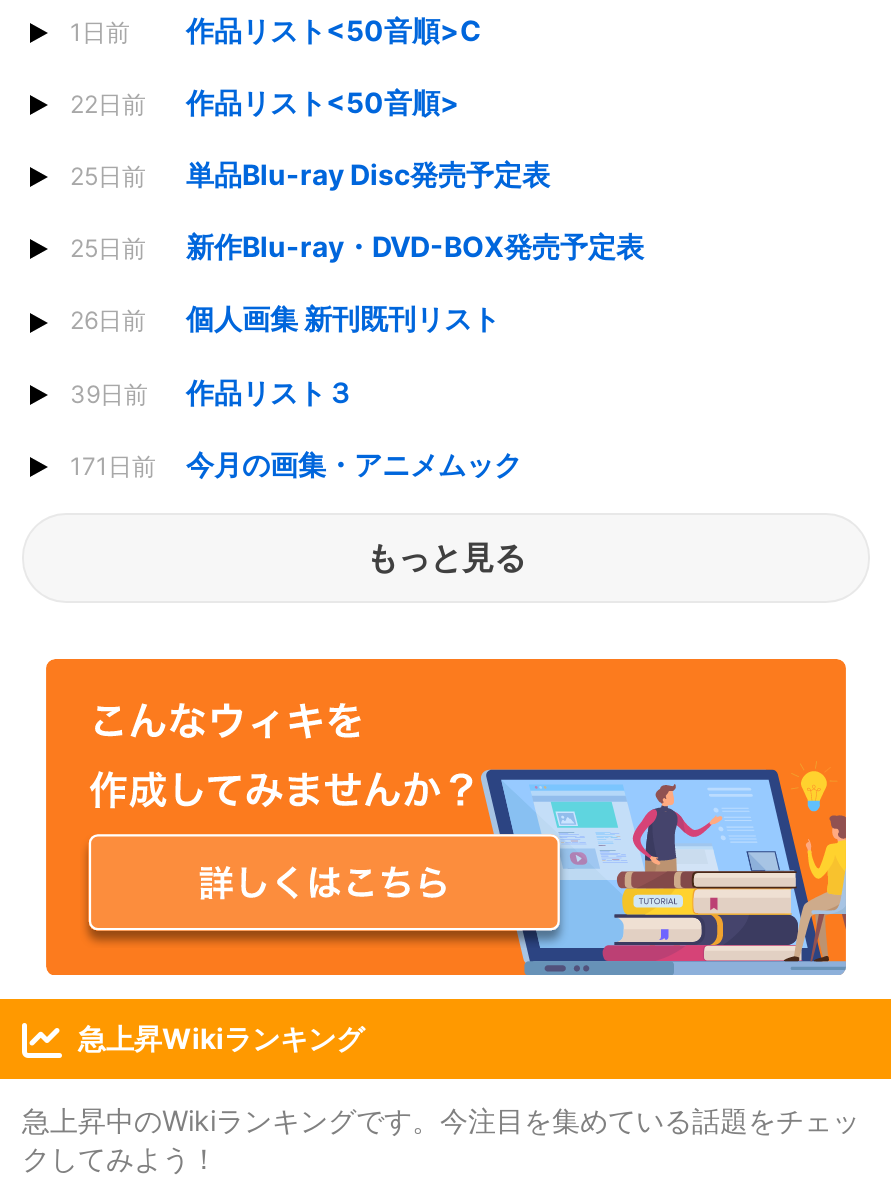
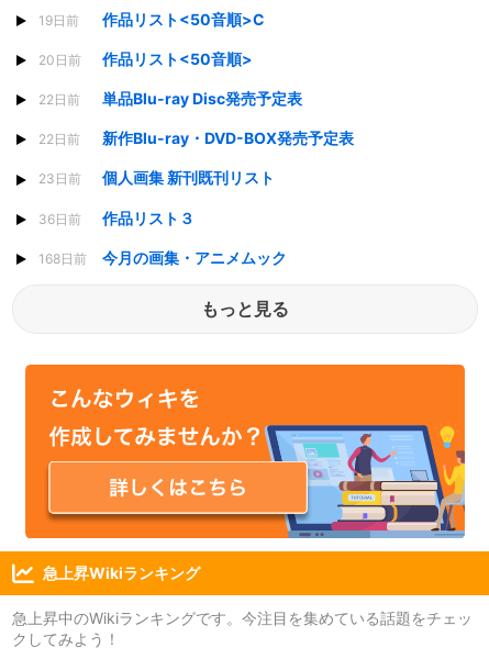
[70,12,482,46] 1日前 作品リスト<50音順>C -> [38,9,265,28] 19日前 作品リスト<50音順>C
[70,85,460,119] 22日前 作品リスト<50音順> -> [38,49,253,68] 20日前 作品リスト<50音順>
[70,157,550,191] 25日前 単品Blu-ray Disc発売予定表 -> [38,89,302,108] 22日前 単品Blu-ray Disc発売予定表
[70,229,644,263] 25日前 新作Blu-ray・DVD-BOX発売予定表 -> [38,129,354,147] 22日前 新作Blu-ray・DVD-BOX発売予定表
[70,302,500,336] 26日前 個人画集 新刊既刊リスト -> [38,168,275,187] 23日前 個人画集 新刊既刊リスト
[70,374,354,408] 39日前 作品リスト３ -> [38,208,195,227] 36日前 作品リスト３
[70,446,522,480] 171日前 今月の画集・アニメムック -> [38,248,287,267] 168日前 今月の画集・アニメムック

